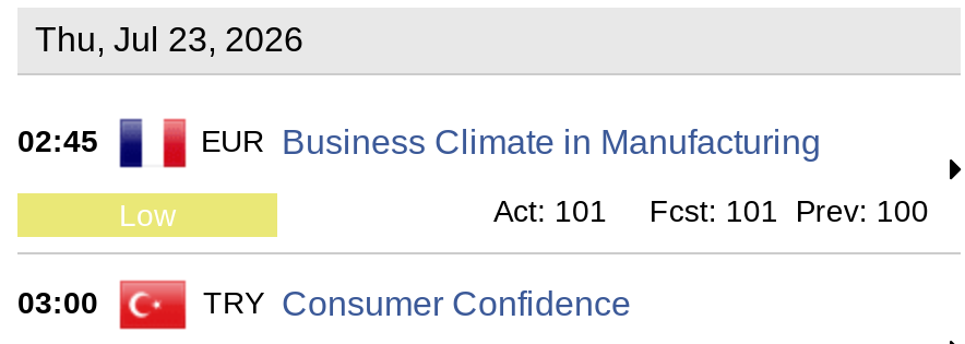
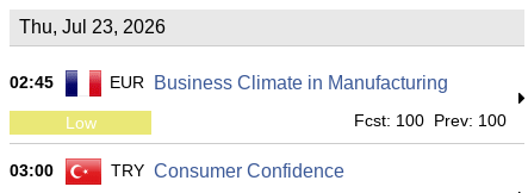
[493,193,929,228] Act: 101 | Fcst: 101 Prev: 100 -> [354,111,507,130] Fcst: 100 Prev: 100

